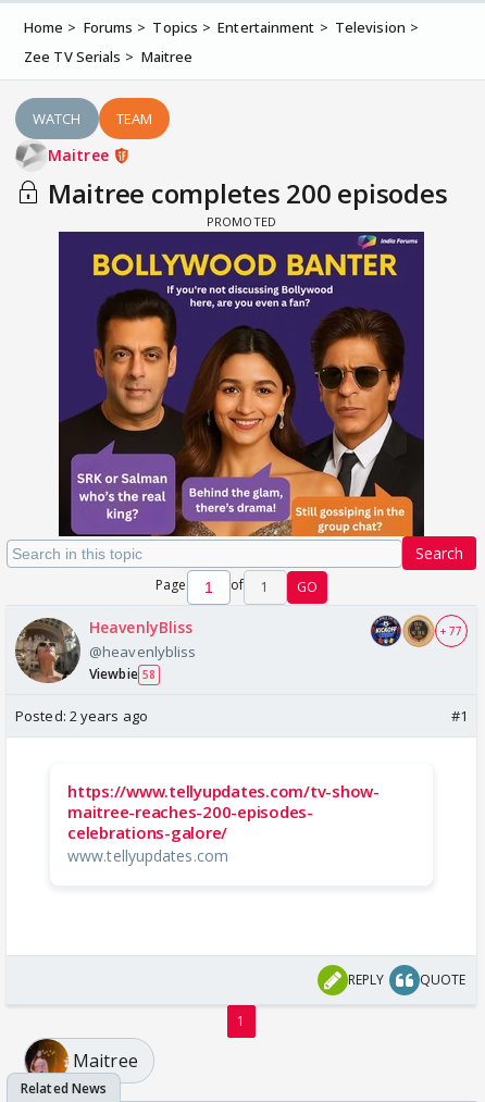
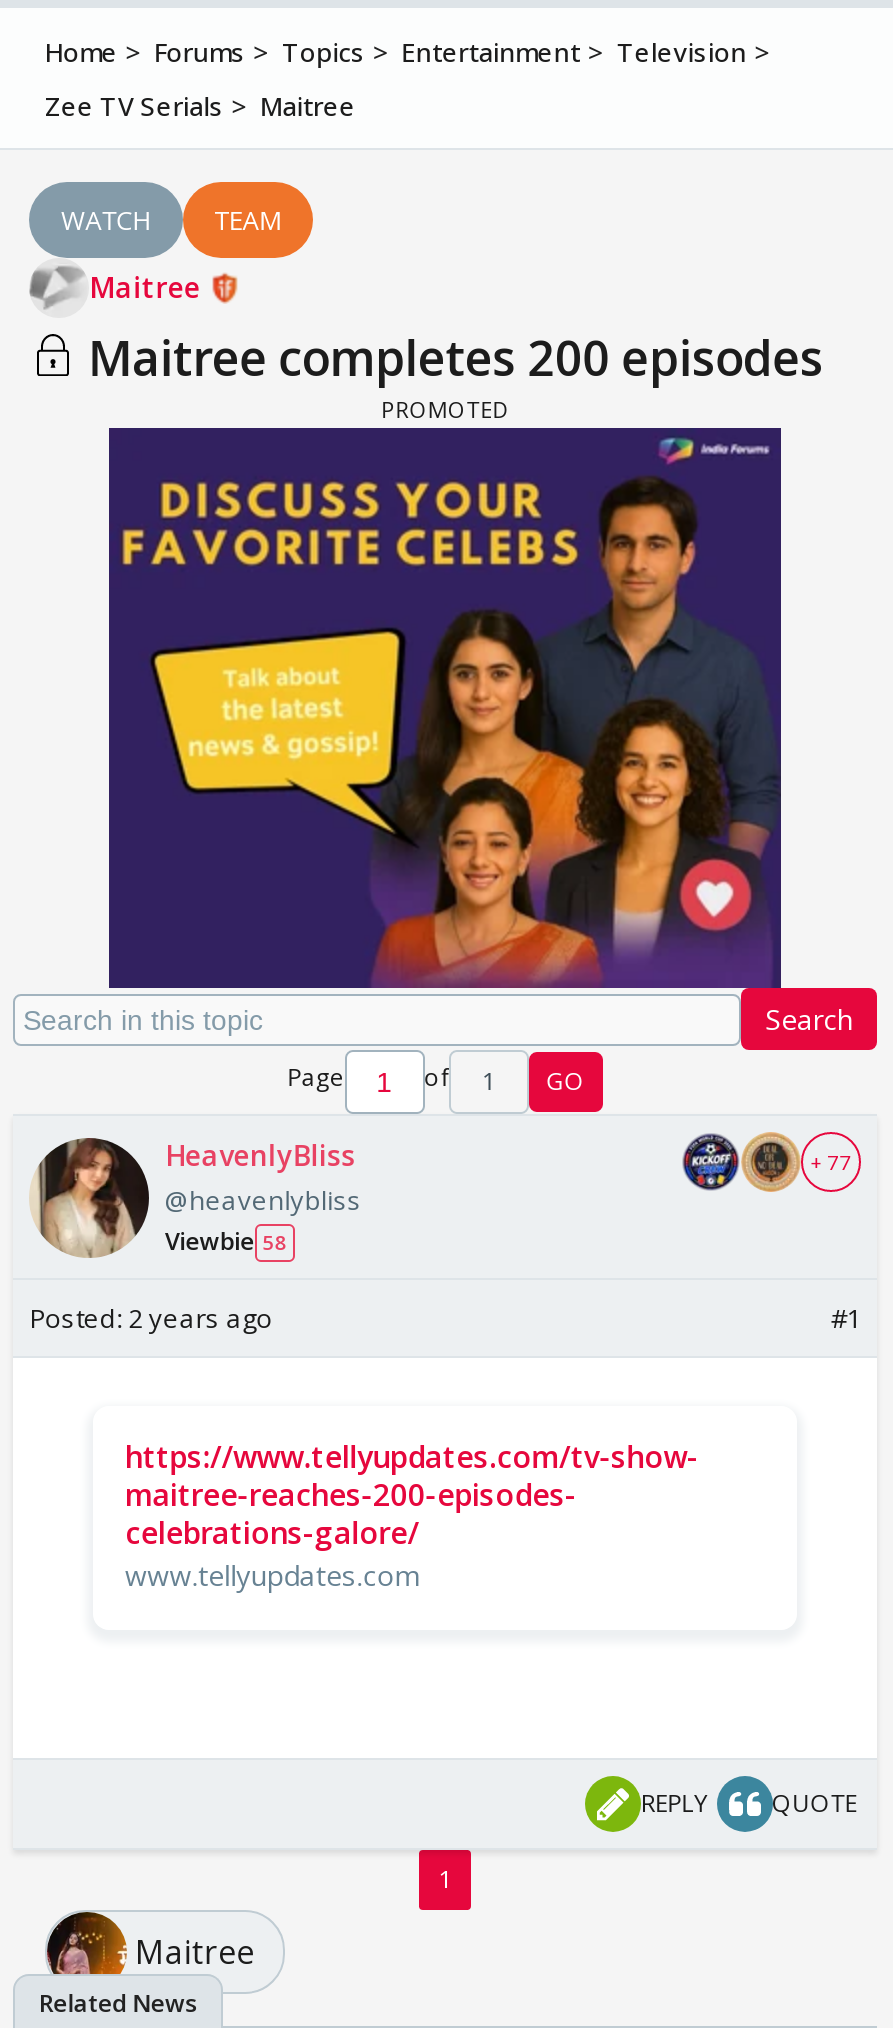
[59,235,424,537] [image] -> [109,436,781,990] [image]
[14,620,79,682] [image] -> [29,1142,149,1258] [image]

